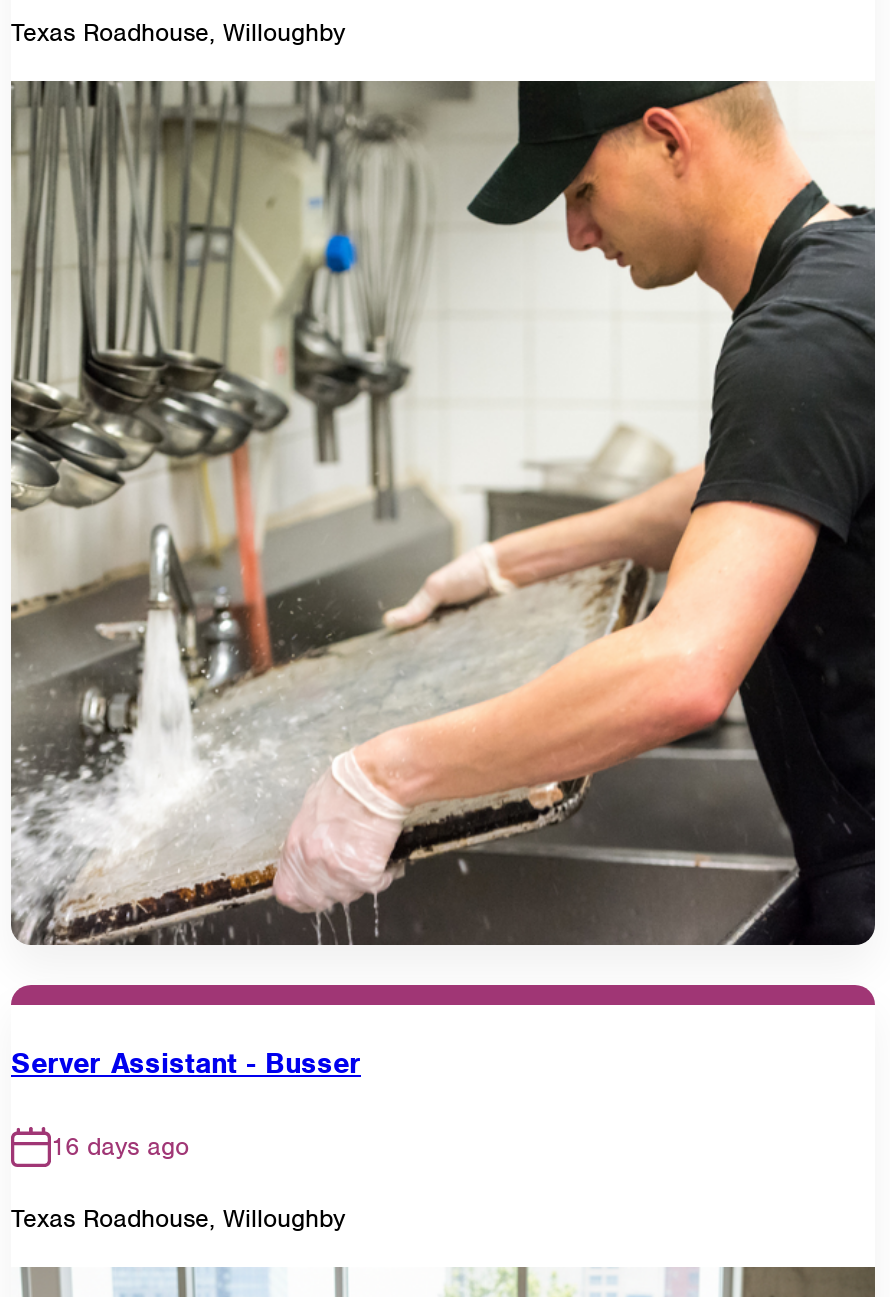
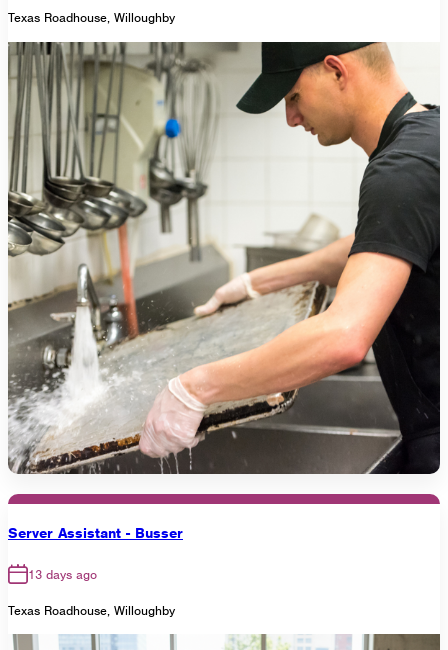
[51,1129,189,1163] 16 days ago -> [28,566,97,583] 13 days ago

